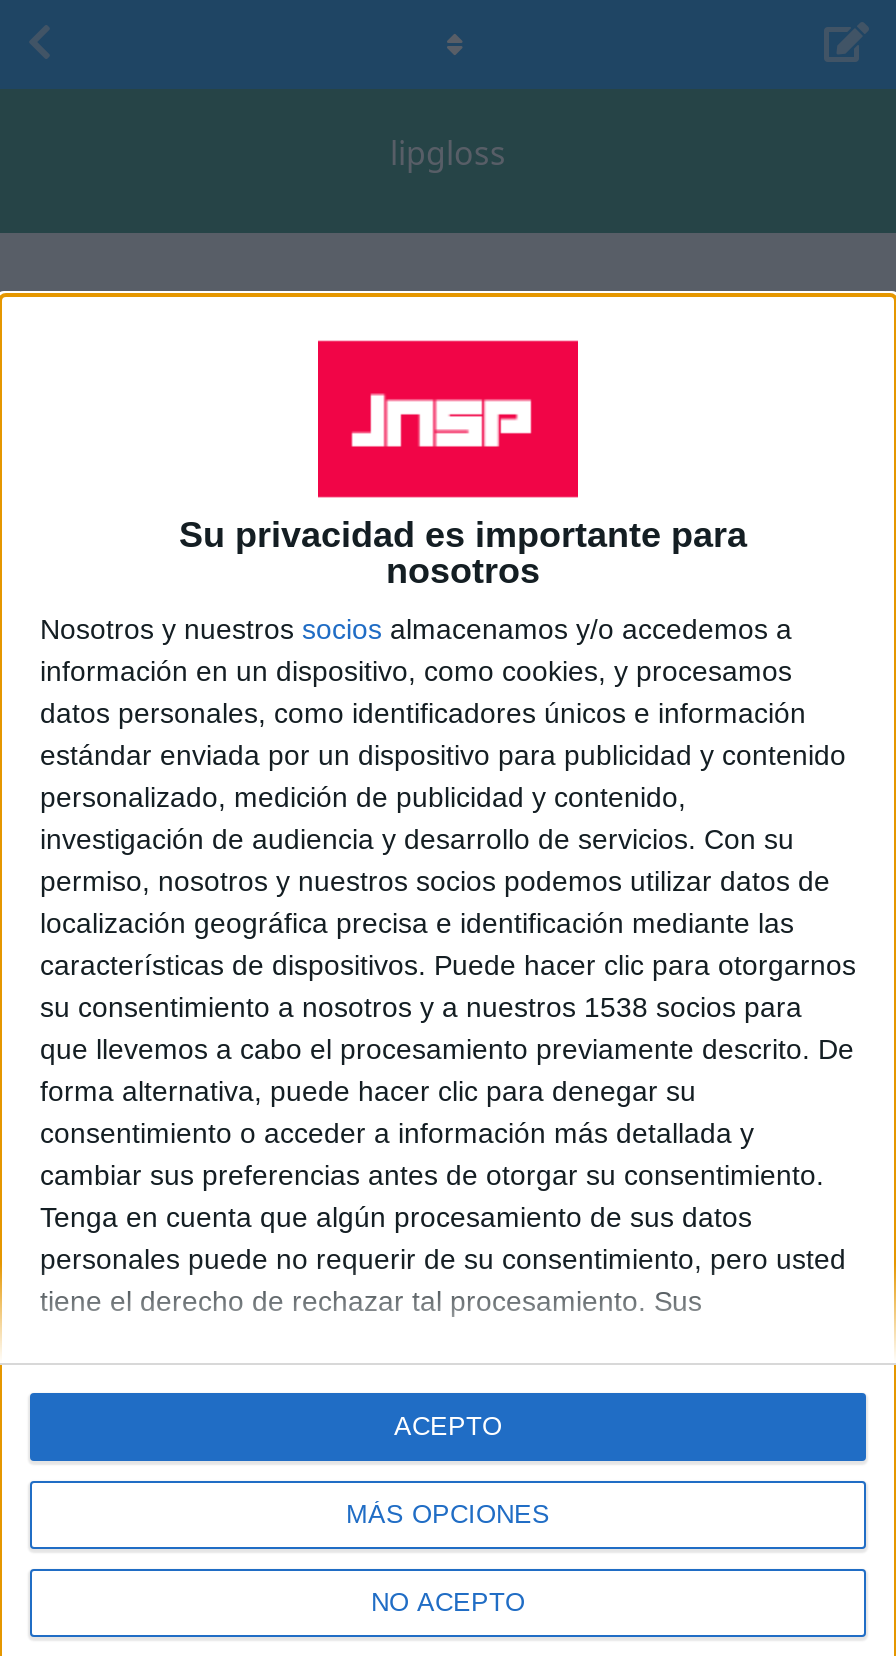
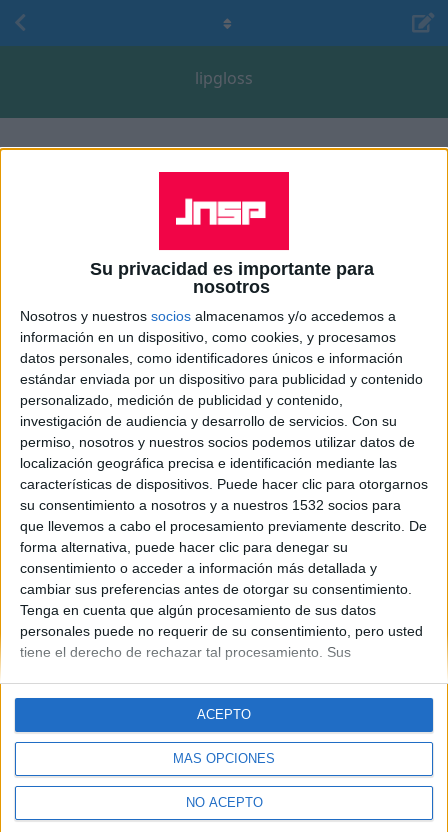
[40,991,802,1023] su consentimiento a nosotros y a nuestros 1538 socios para -> [20,497,401,513] su consentimiento a nosotros y a nuestros 1532 socios para

